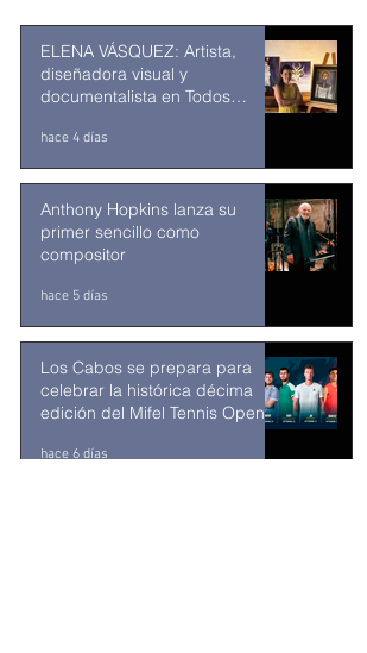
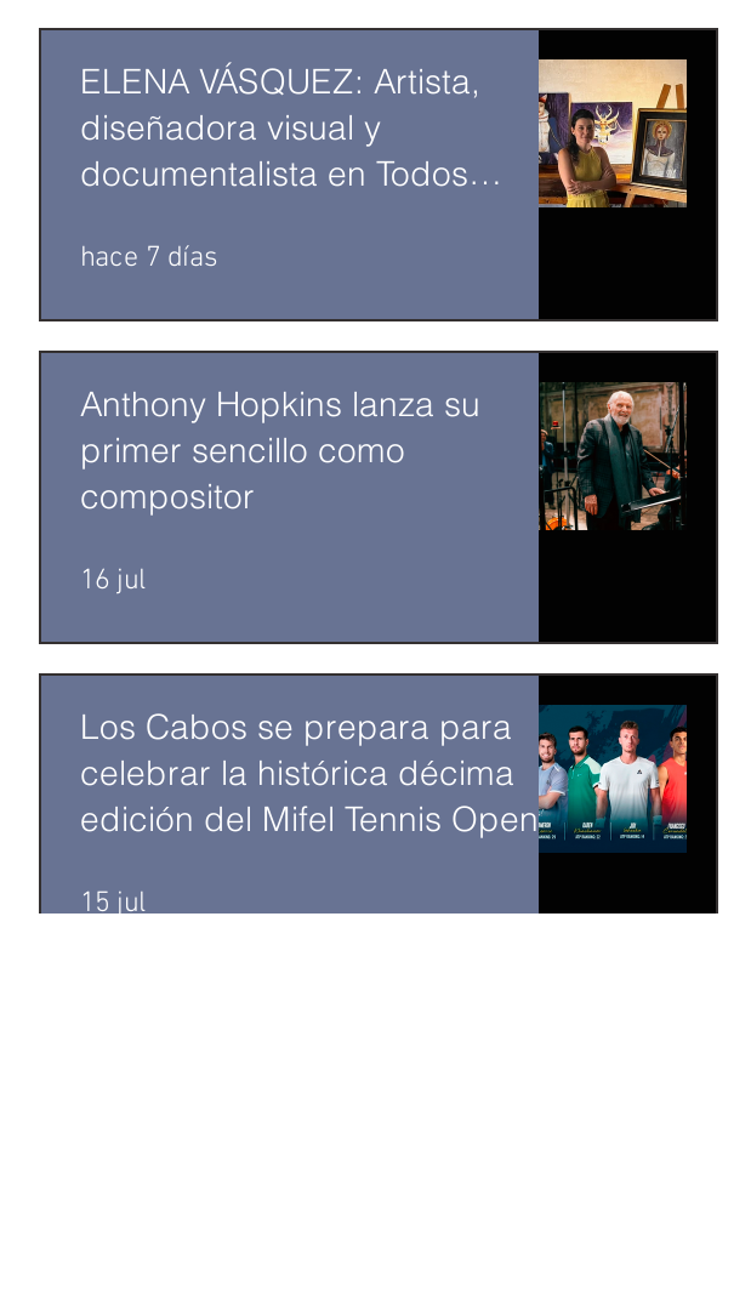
[40,129,108,146] hace 4 días -> [80,240,218,274] hace 7 días
[40,287,108,304] hace 5 días -> [80,563,146,597] 16 jul
[40,446,108,462] hace 6 días -> [80,886,146,920] 15 jul

